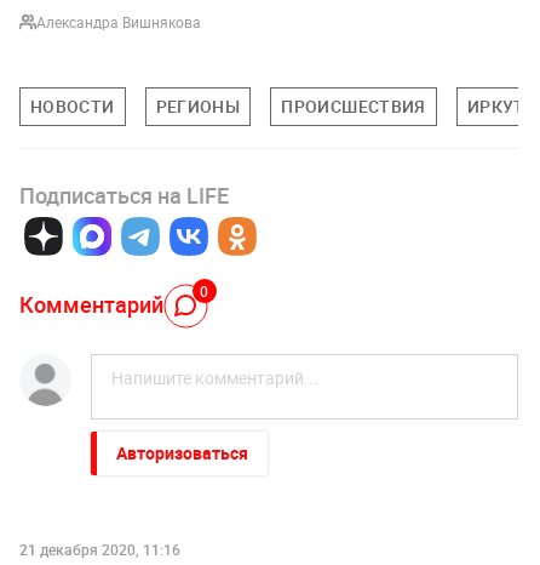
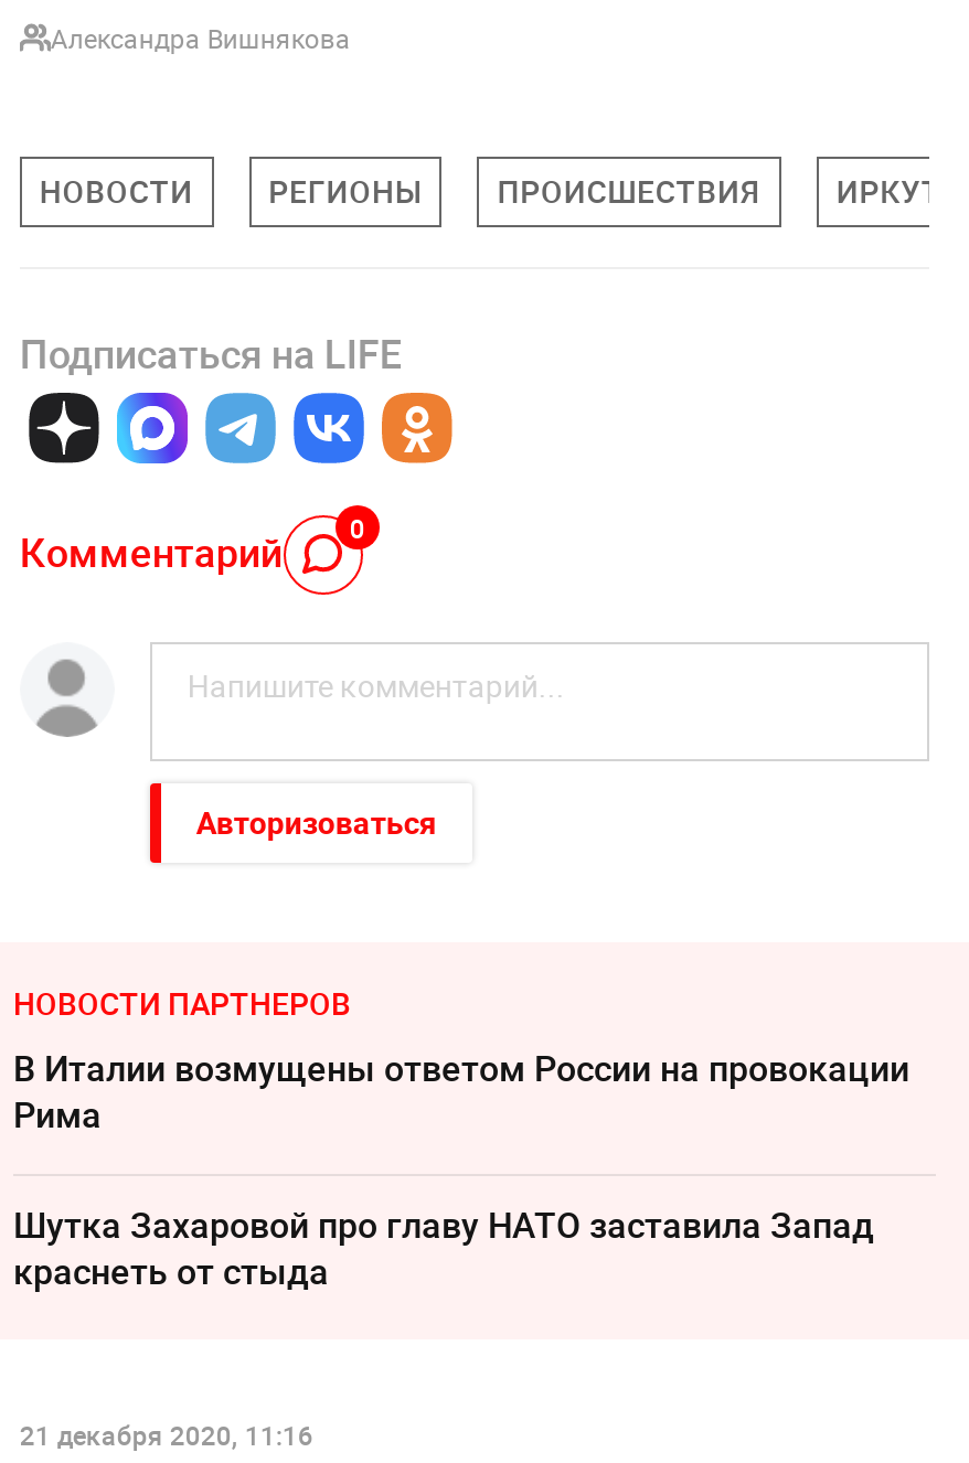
none -> [13,983,909,1296] НОВОСТИ ПАРТНЕРОВ | В Италии возмущены ответом России на провокации | Рима | Шутка Захаровой про главу НАТО заставила Запад | краснеть от стыда

